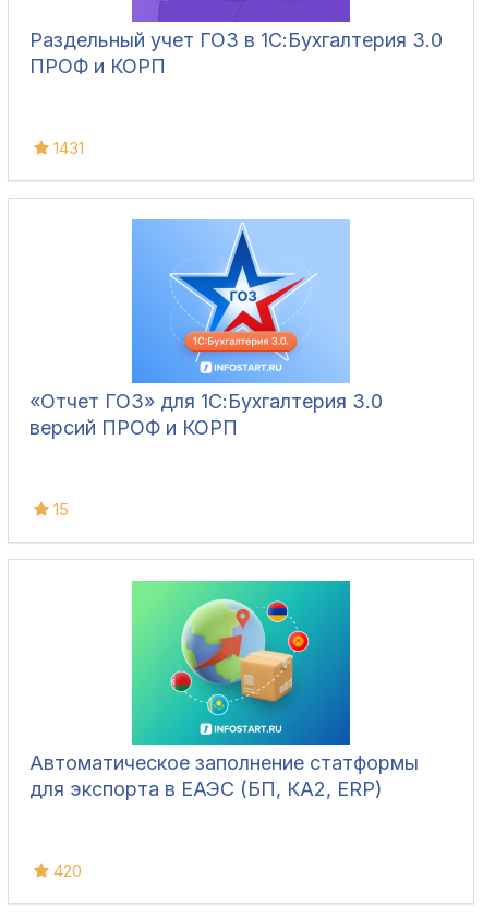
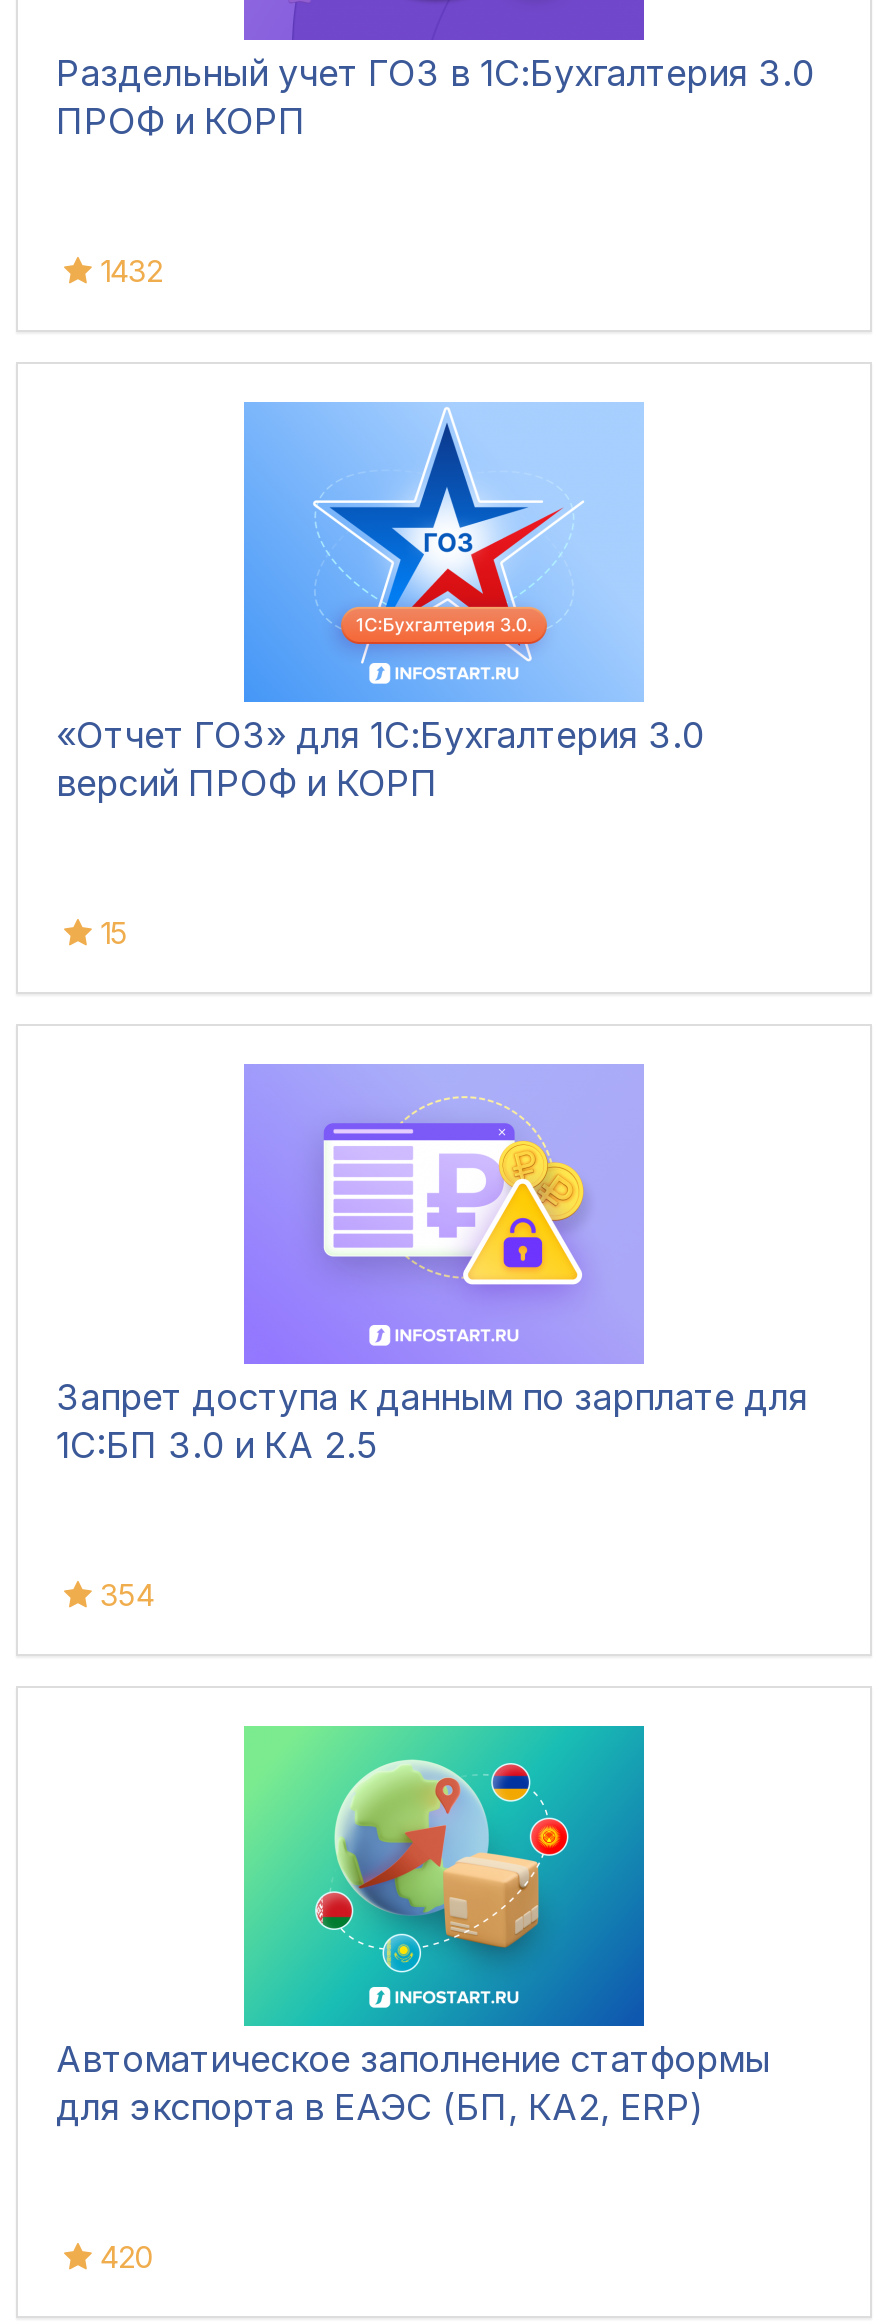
[49,138,84,159] 1431 -> [92,252,162,290] 1432
none -> [56,1066,808,1466] [image] | Запрет доступа к данным по зарплате для | 1C:БП 3.0 и КА 2.5
none -> [92,1576,154,1614] 354

